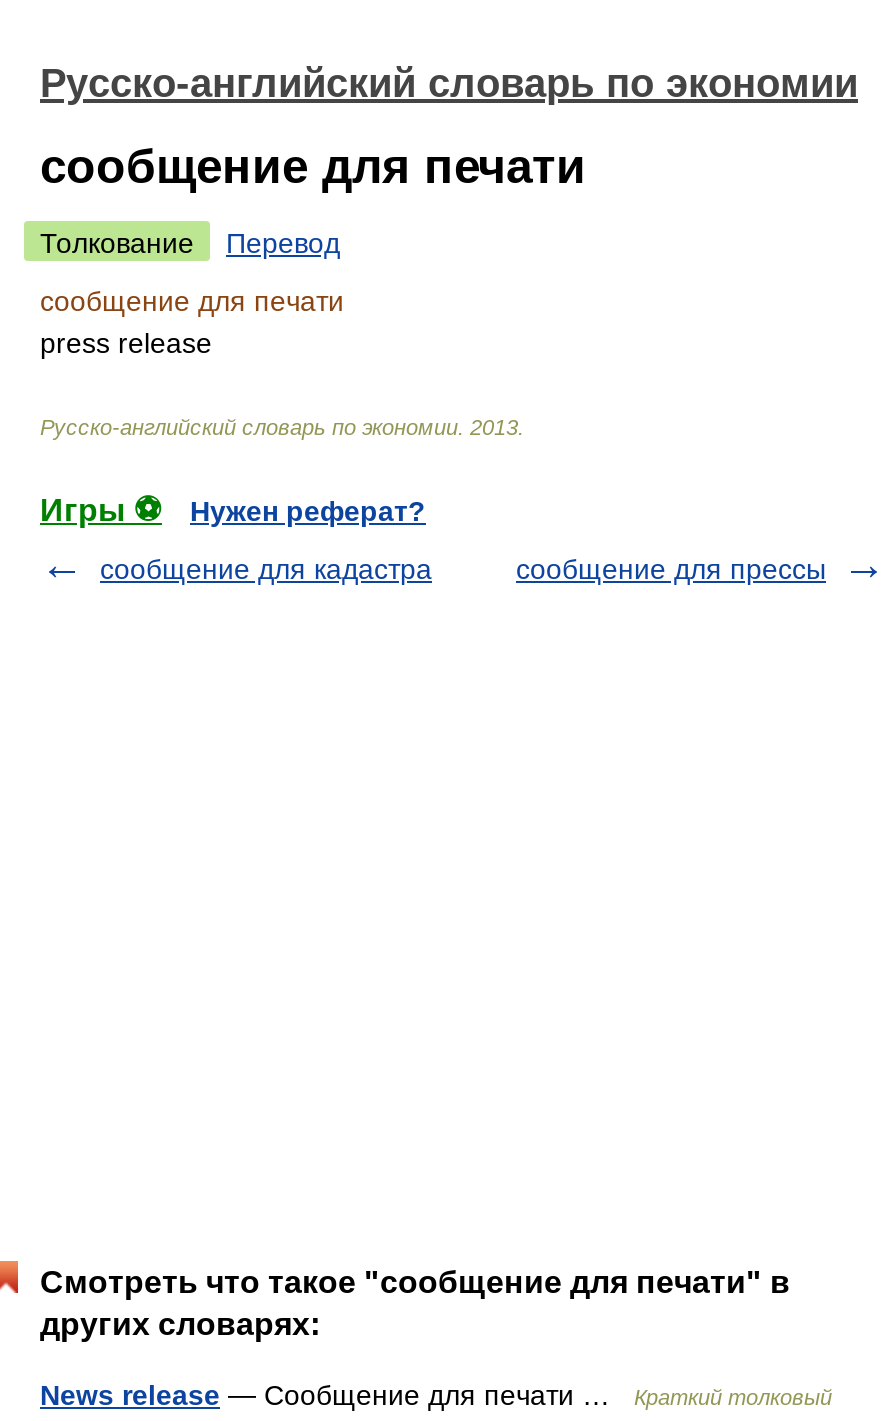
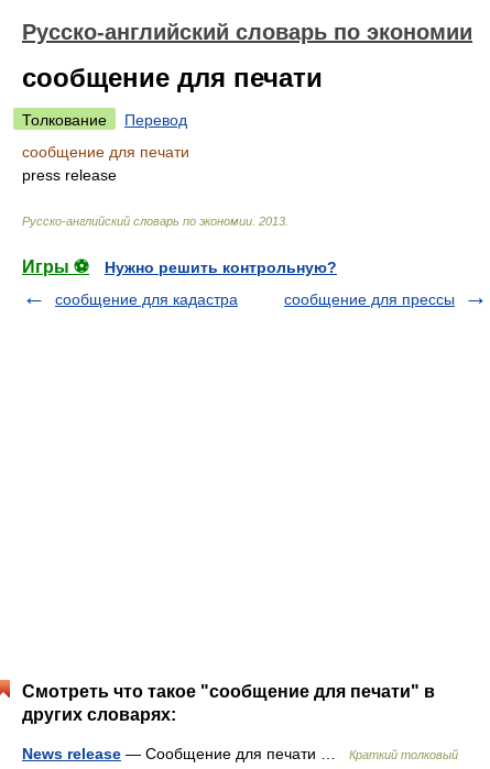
[190,495,426,527] Нужен реферат? -> [105,259,337,276] Нужно решить контрольную?

